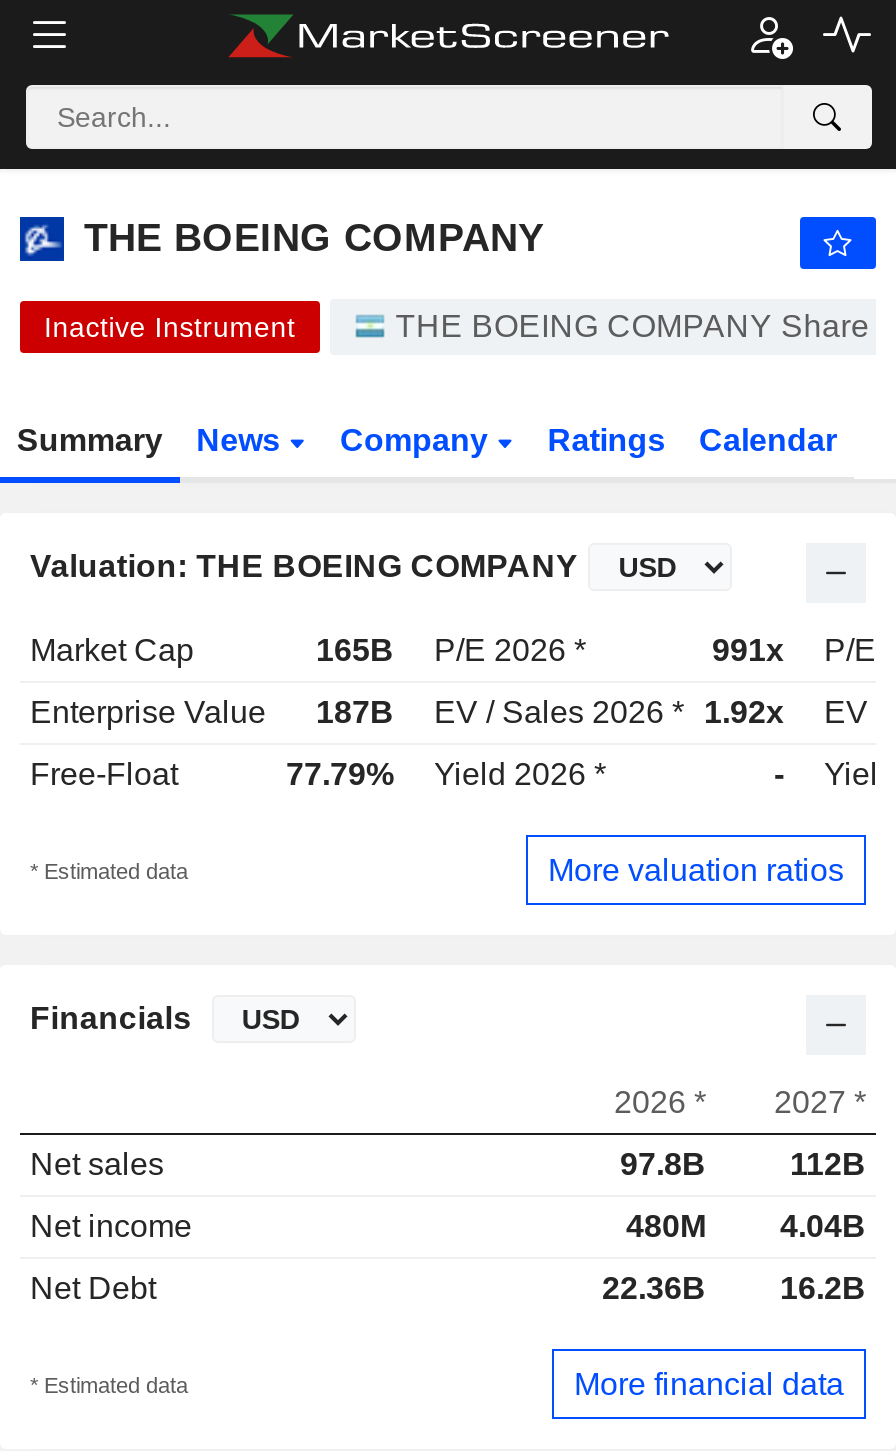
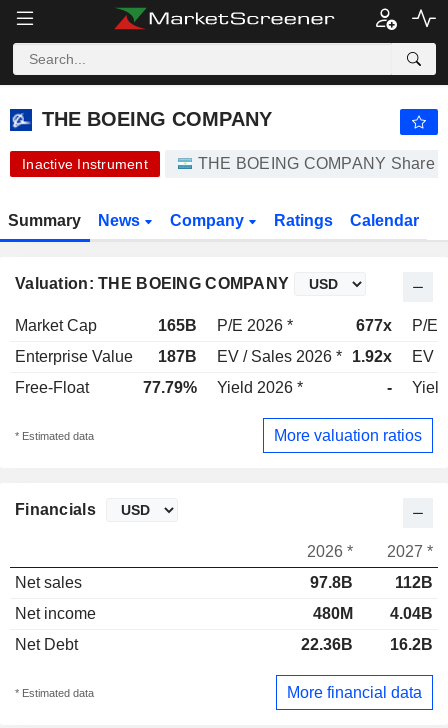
[712,633,784,667] 991x -> [356,317,392,334] 677x

